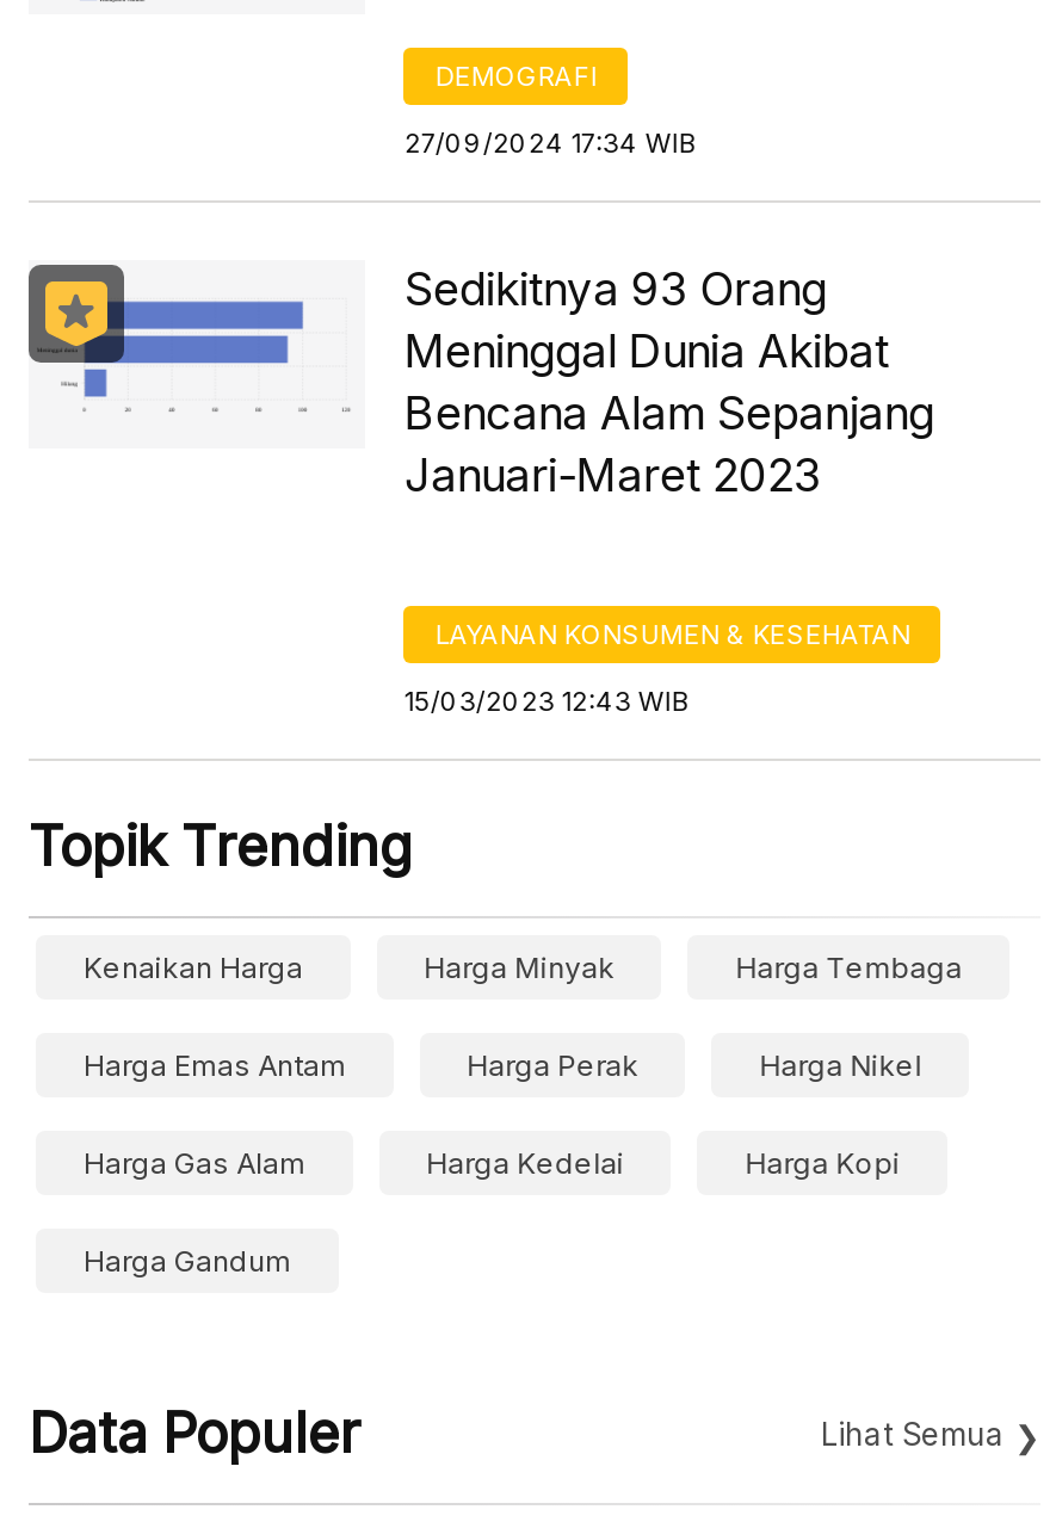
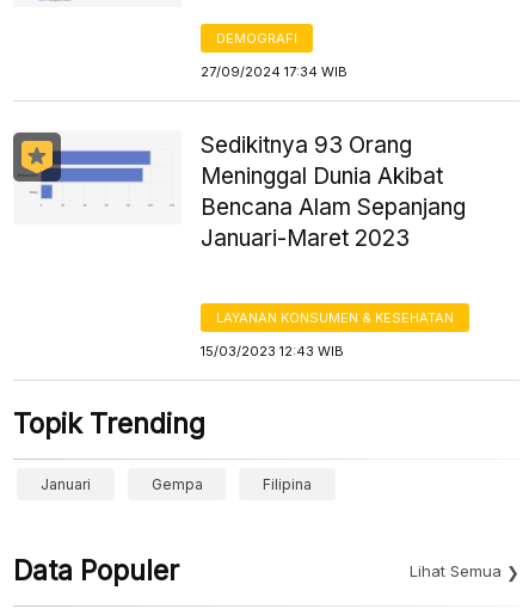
[84,949,962,1279] Kenaikan Harga | Harga Minyak | Harga Tembaga | Harga Emas Antam | Harga Perak | Harga Nikel | Harga Gas Alam | Harga Kedelai | Harga Kopi | Harga Gandum -> [41,475,312,493] Januari | Gempa | Filipina

